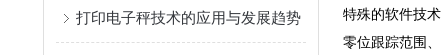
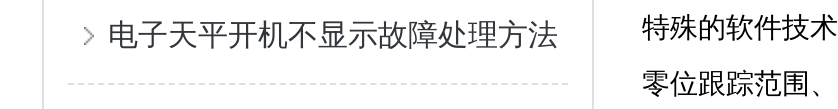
[76,9,301,26] 打印电子秤技术的应用与发展趋势 -> [108,17,558,51] 电子天平开机不显示故障处理方法

